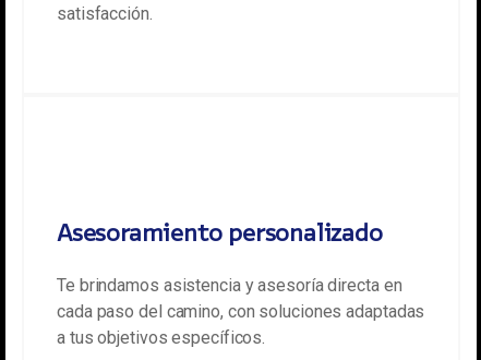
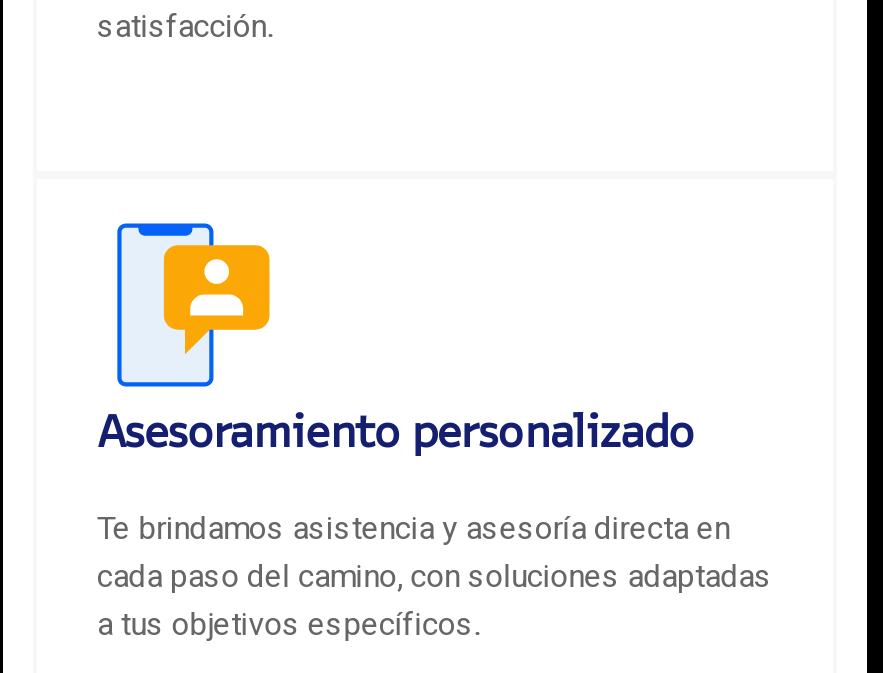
none -> [115,222,271,388] [image]

